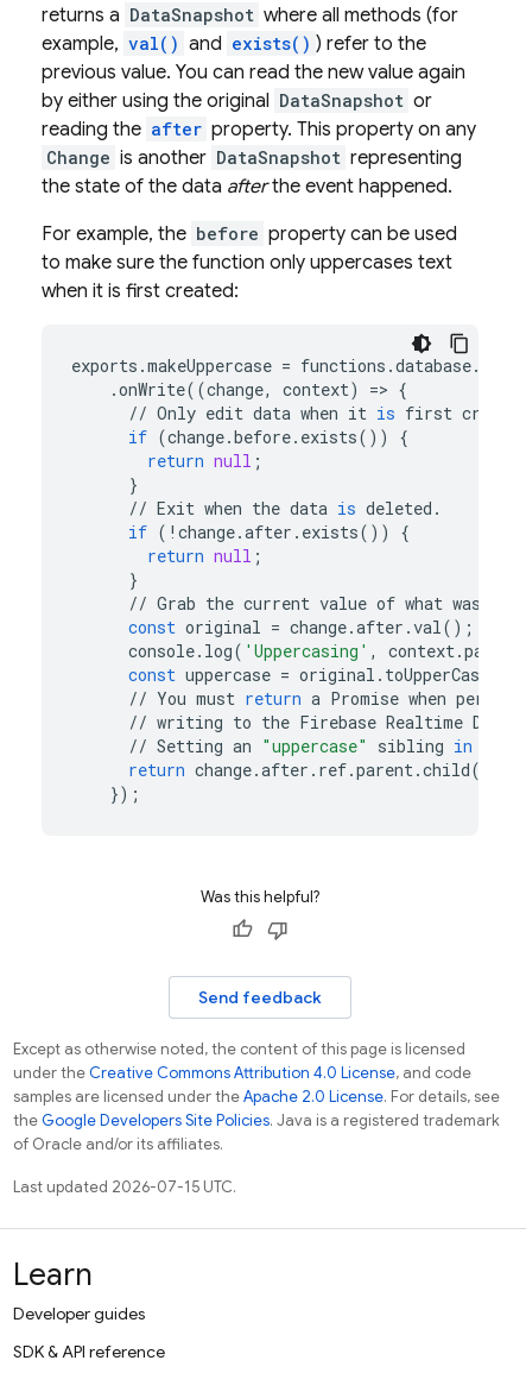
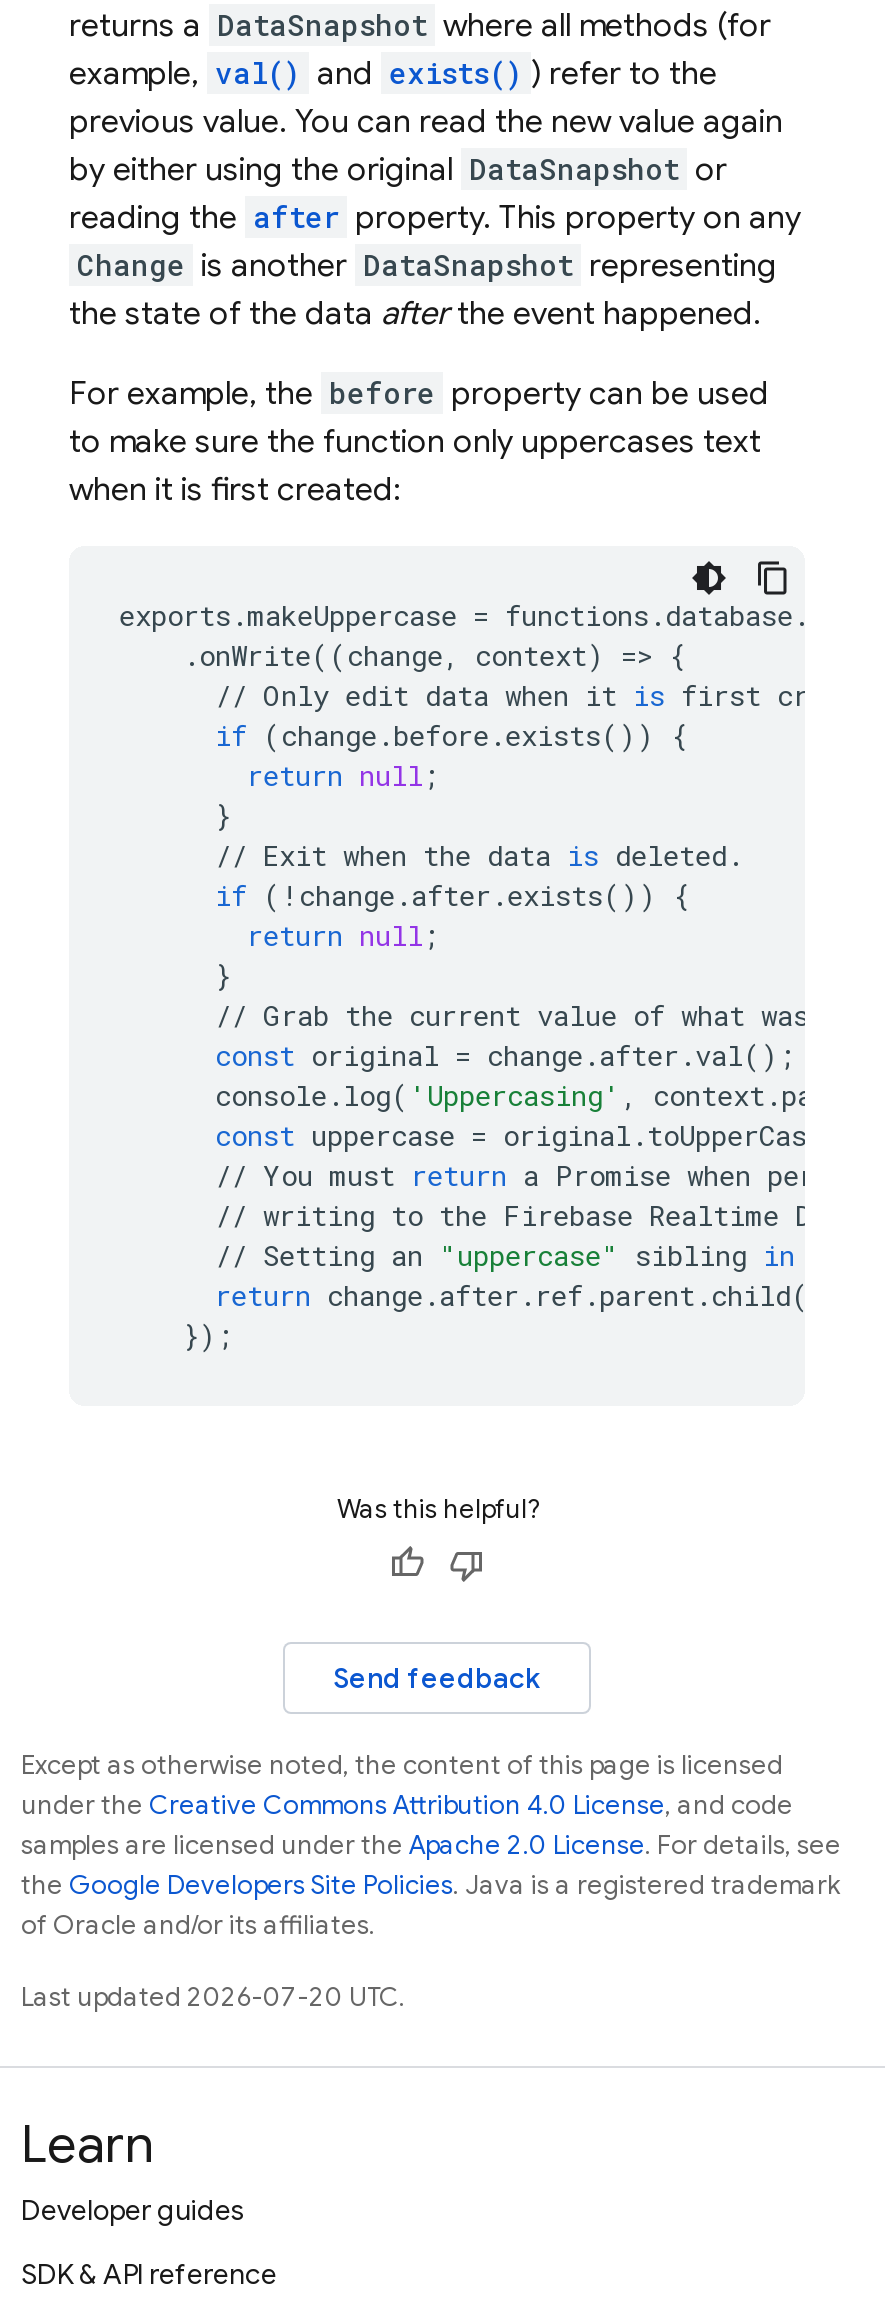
[13,1177,236,1197] Last updated 2026-07-15 UTC. -> [21,1980,405,2014] Last updated 2026-07-20 UTC.

